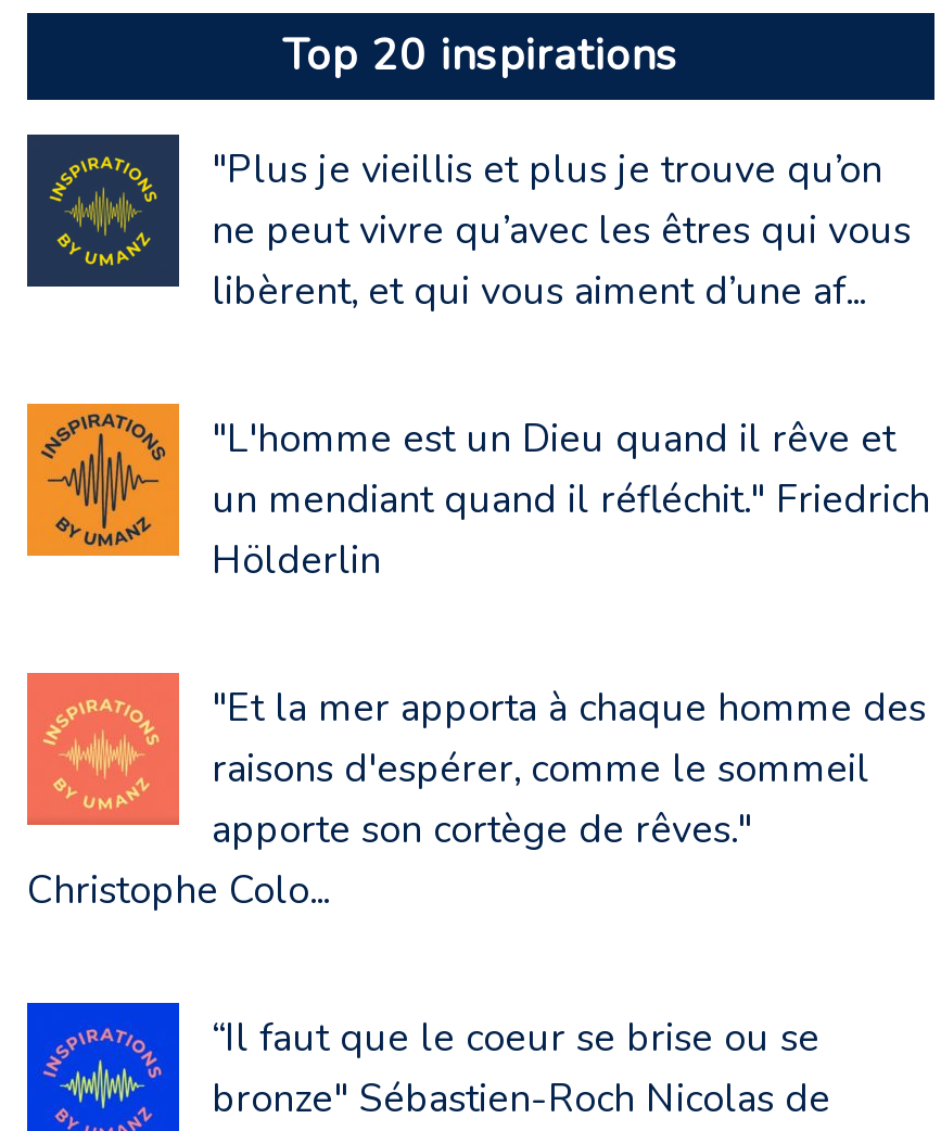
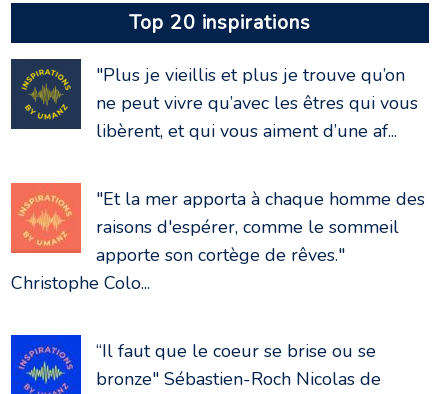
[27,404,930,586] [image] | "L'homme est un Dieu quand il rêve et | un mendiant quand il réfléchit." Friedrich | Hölderlin -> none

